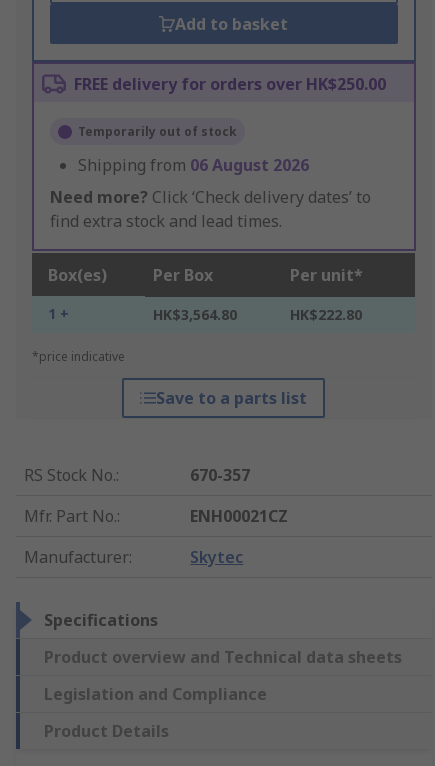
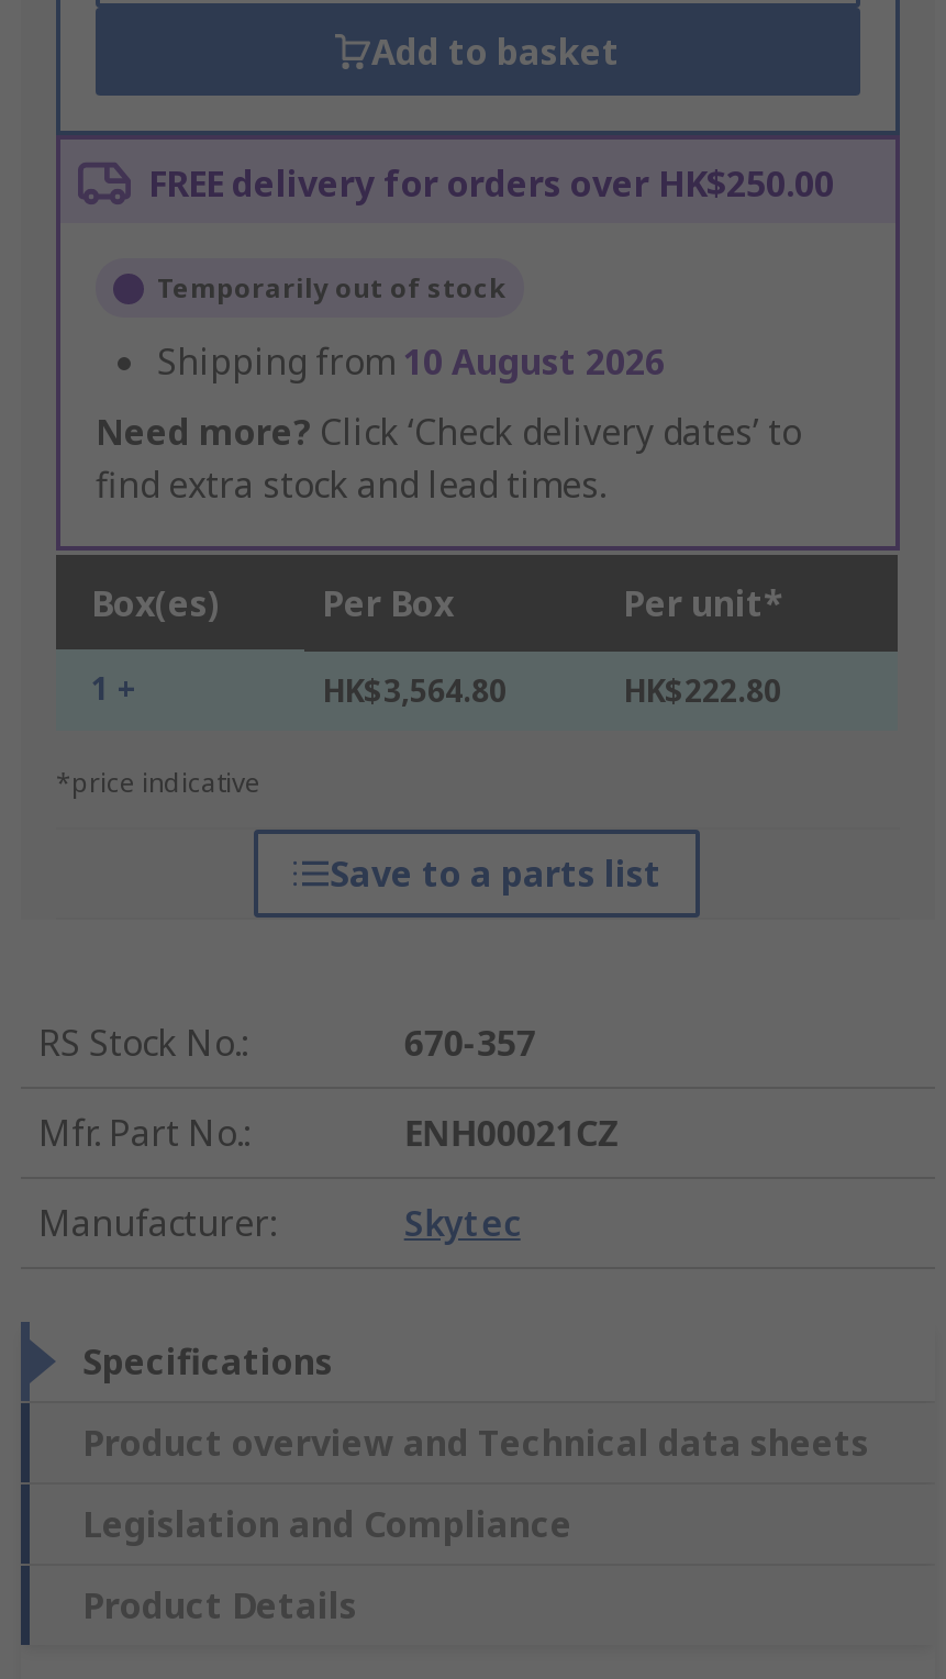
[78,154,309,176] Shipping from 06 August 2026 -> [157,338,665,387] Shipping from 10 August 2026

